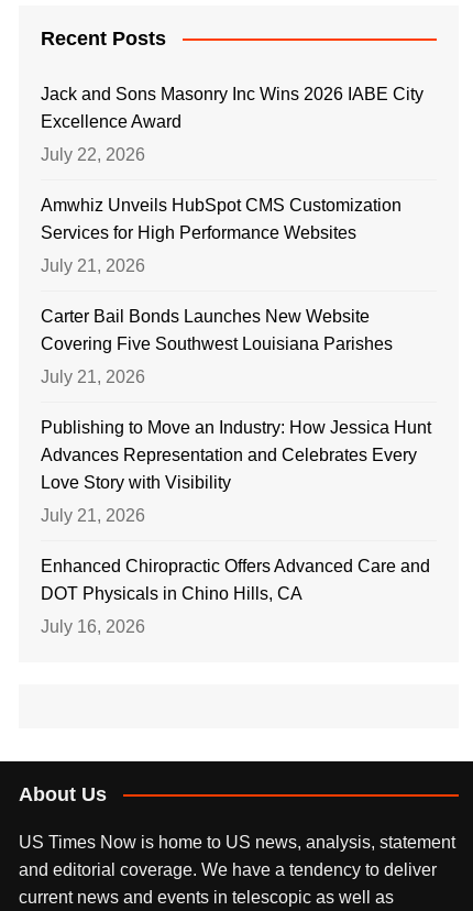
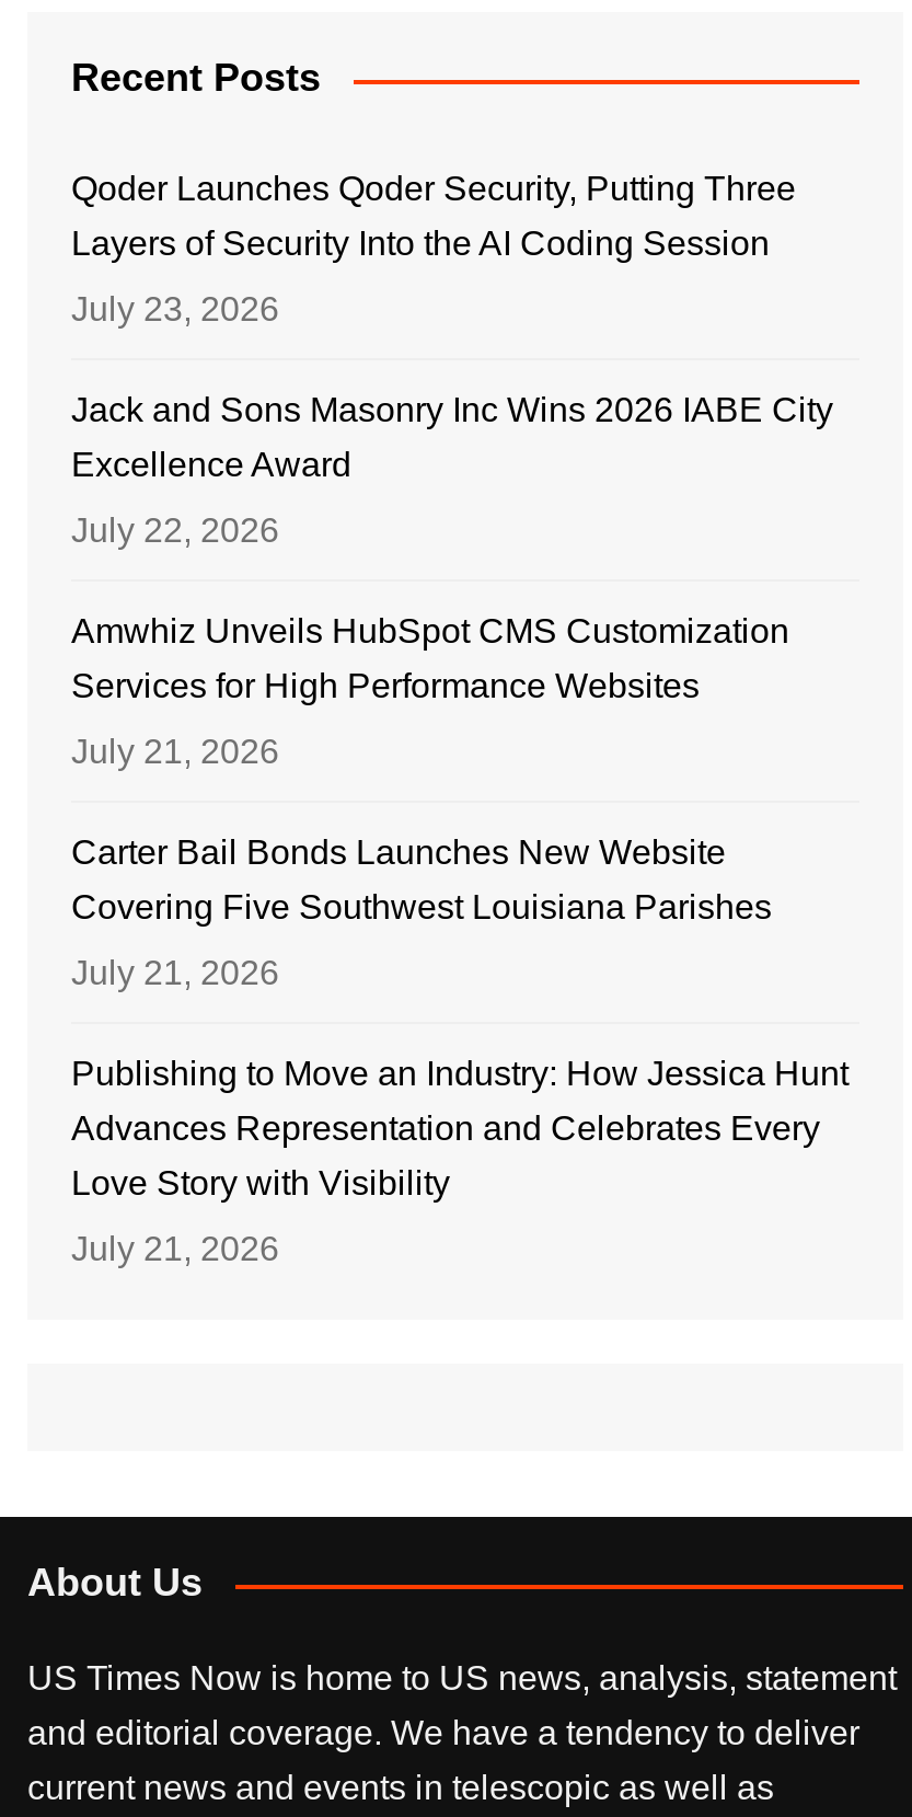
none -> [71,171,796,329] Qoder Launches Qoder Security, Putting Three | Layers of Security Into the AI Coding Session | July 23, 2026
moved [41,84,431,524] -> [71,392,848,1269]: Jack and Sons Masonry Inc Wins 2026 IABE City | Excellence Award | July 22, 2026 | ... | Love Story with Visibility | July 21, 2026
[41,556,430,635] Enhanced Chiropractic Offers Advanced Care and | DOT Physicals in Chino Hills, CA | July 16, 2026 -> none

